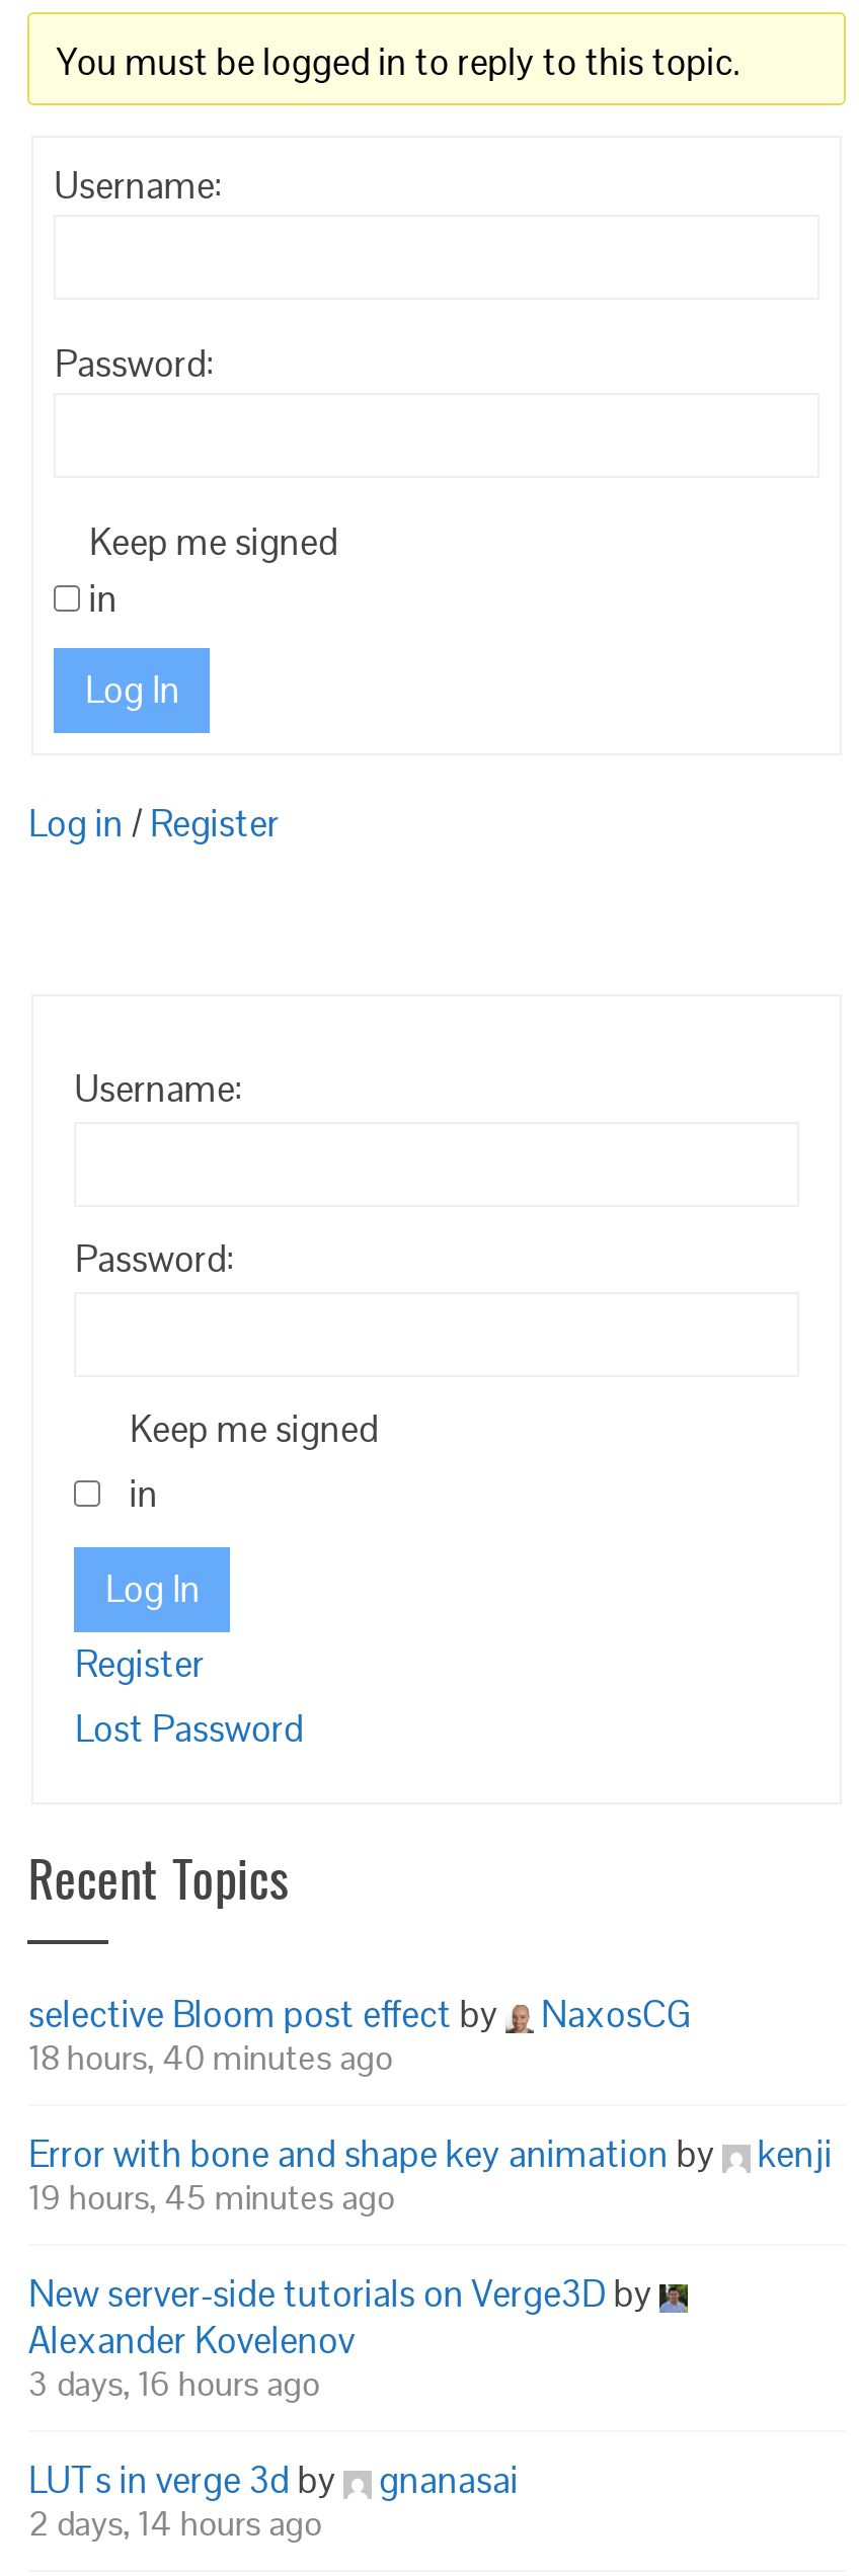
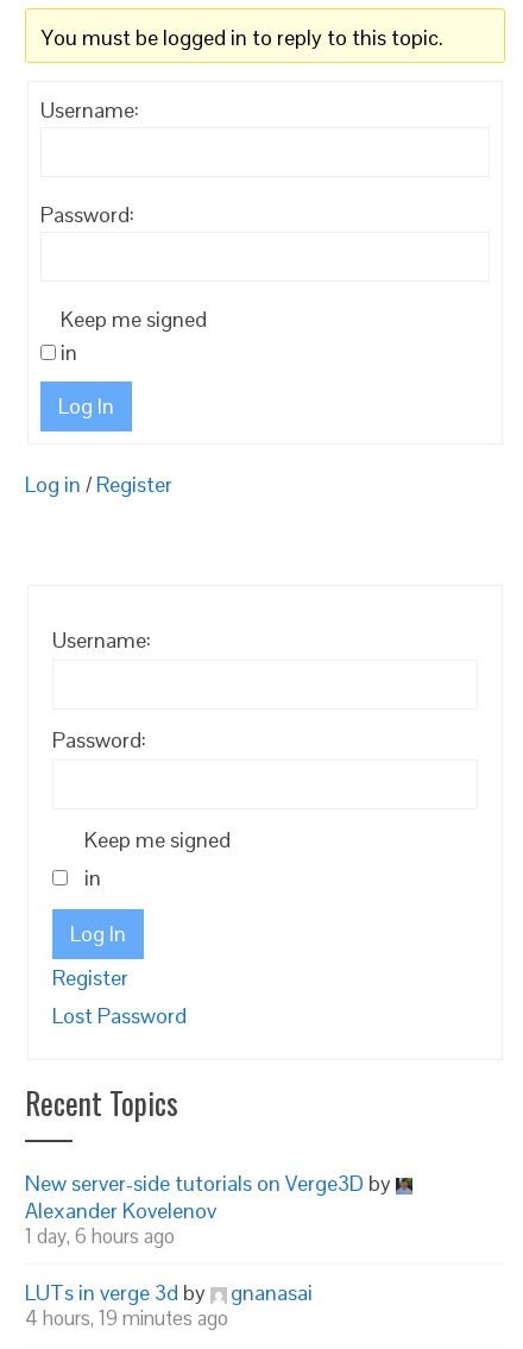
[28,1991,832,2220] selective Bloom post effect by | NaxosCG | 18 hours, 40 minutes ago | Error with bone and shape key animation by | kenji | 19 hours, 45 minutes ago -> none
[28,2361,320,2406] 3 days, 16 hours ago -> [25,1223,175,1249] 1 day, 6 hours ago
[28,2501,322,2546] 2 days, 14 hours ago -> [25,1305,229,1331] 4 hours, 19 minutes ago

